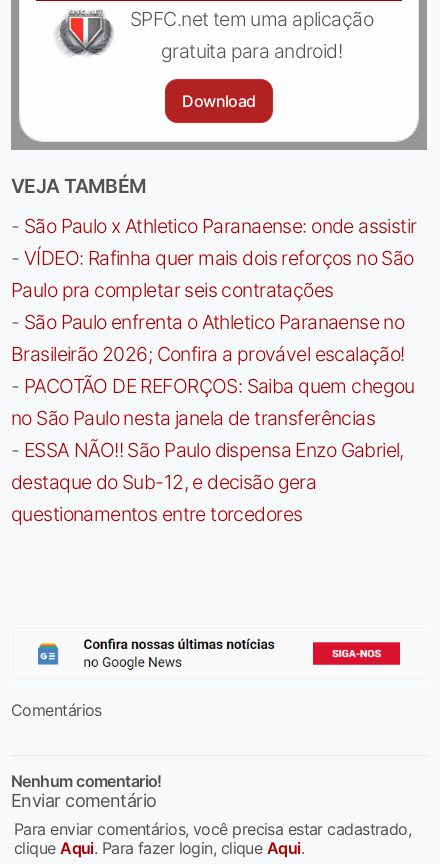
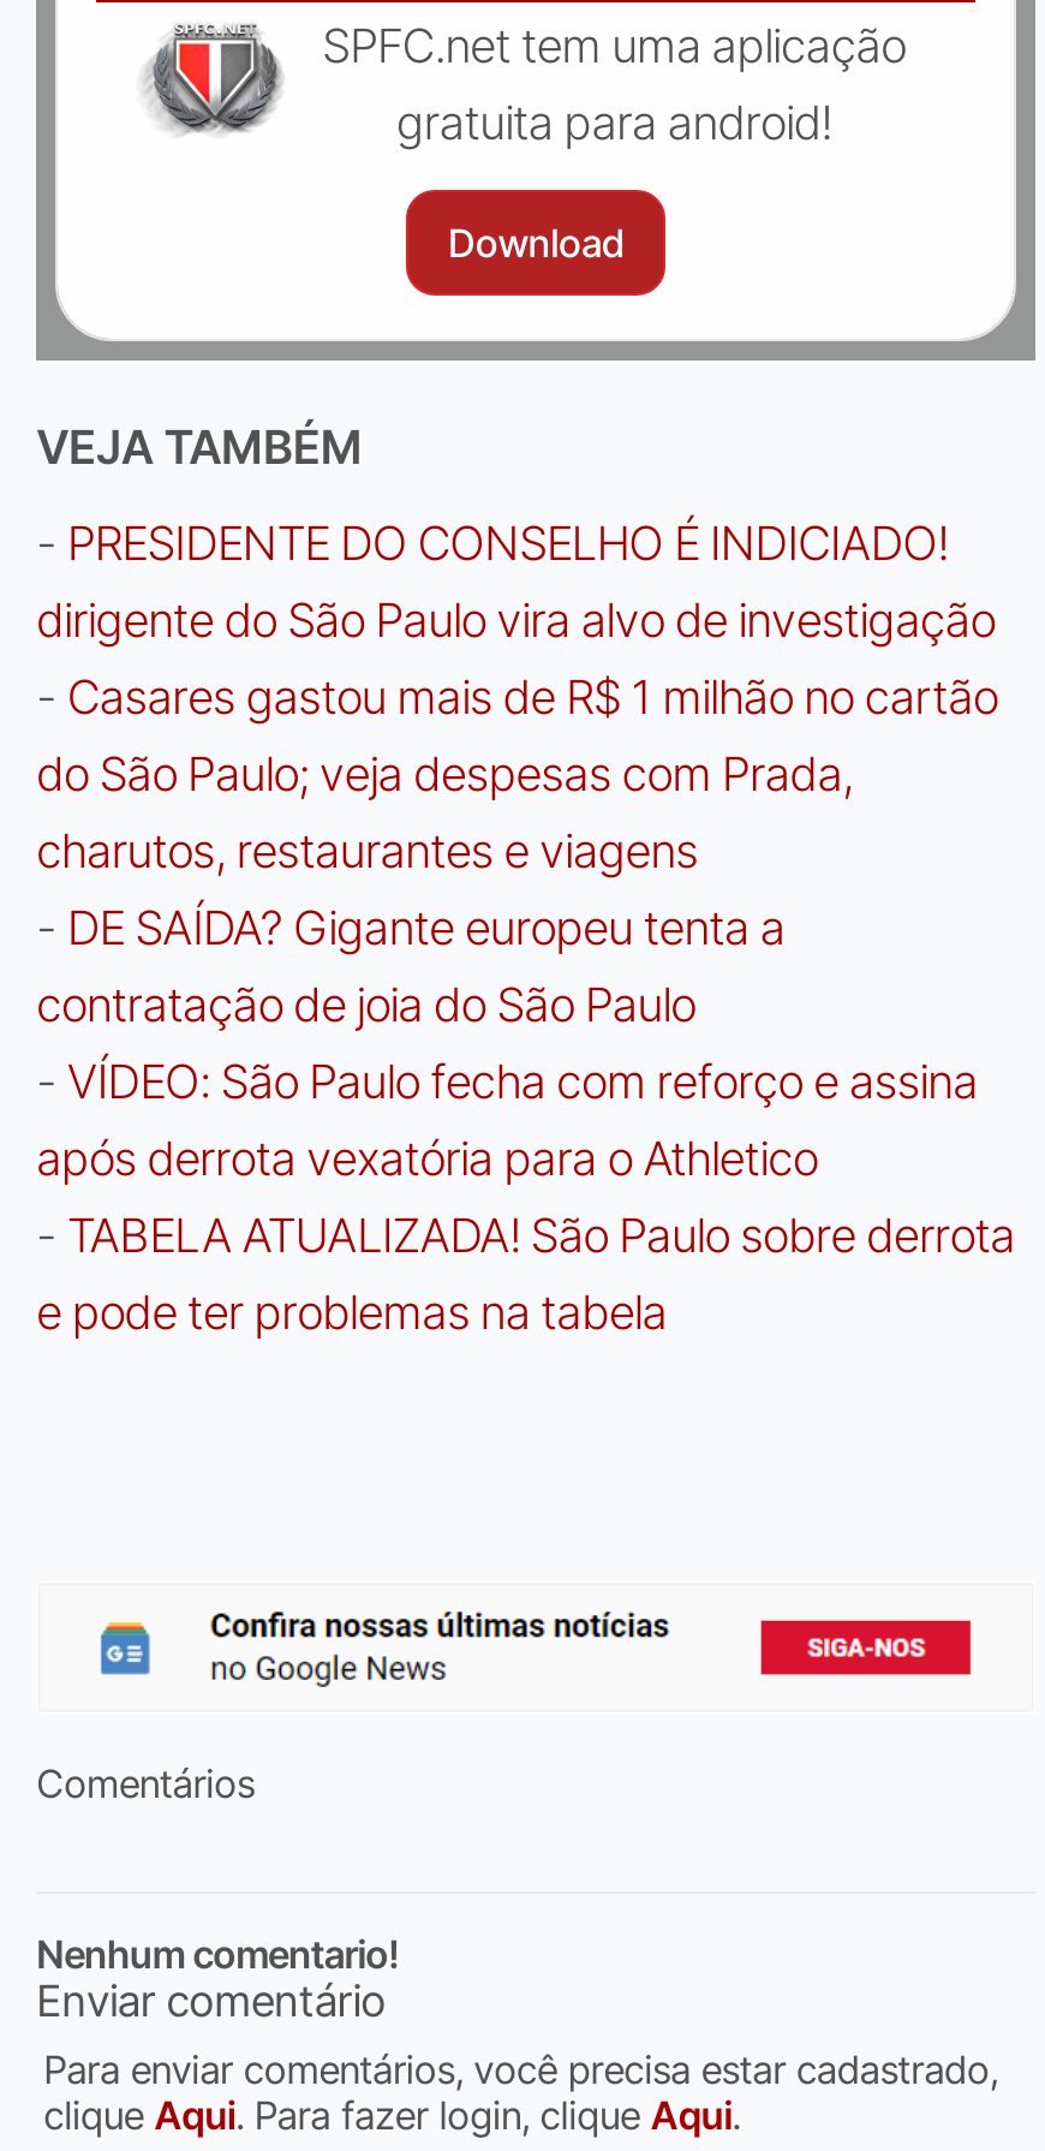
[11,213,416,525] - São Paulo x Athletico Paranaense: onde assistir | - VÍDEO: Rafinha quer mais dois reforços no São | Paulo pra completar seis contratações | - São Paulo enfrenta o Athletico Paranaense no | Brasileirão 2026; Confira a provável escalação! | - PACOTÃO DE REFORÇOS: Saiba quem chegou | no São Paulo nesta janela de transferências | - ESSA NÃO!! São Paulo dispensa Enzo Gabriel, | destaque do Sub-12, e decisão gera | questionamentos entre torcedores -> [36,513,1015,1340] - PRESIDENTE DO CONSELHO É INDICIADO! | dirigente do São Paulo vira alvo de investigação | - Casares gastou mais de R$ 1 milhão no cartão | do São Paulo; veja despesas com Prada, | charutos, restaurantes e viagens | - DE SAÍDA? Gigante europeu tenta a | contratação de joia do São Paulo | - VÍDEO: São Paulo fecha com reforço e assina | após derrota vexatória para o Athletico | - TABELA ATUALIZADA! São Paulo sobre derrota | e pode ter problemas na tabela

